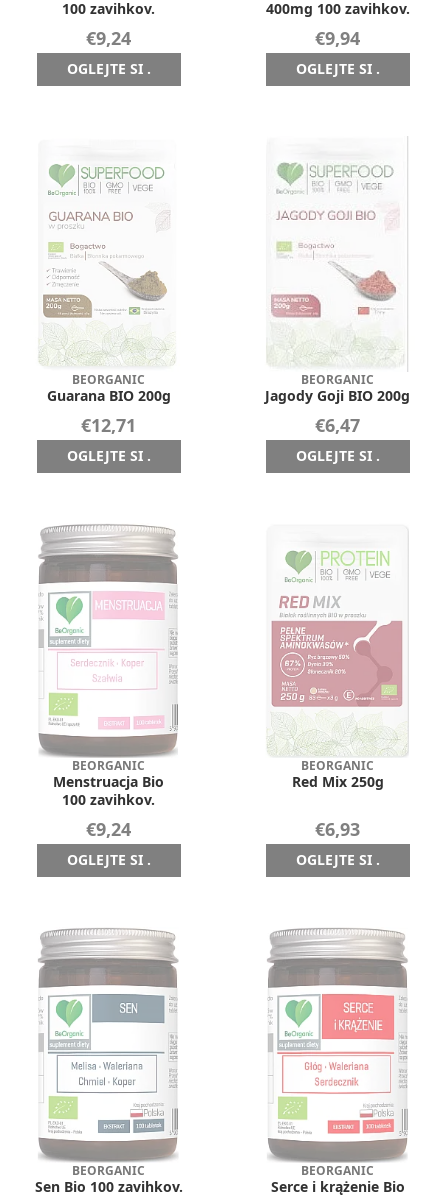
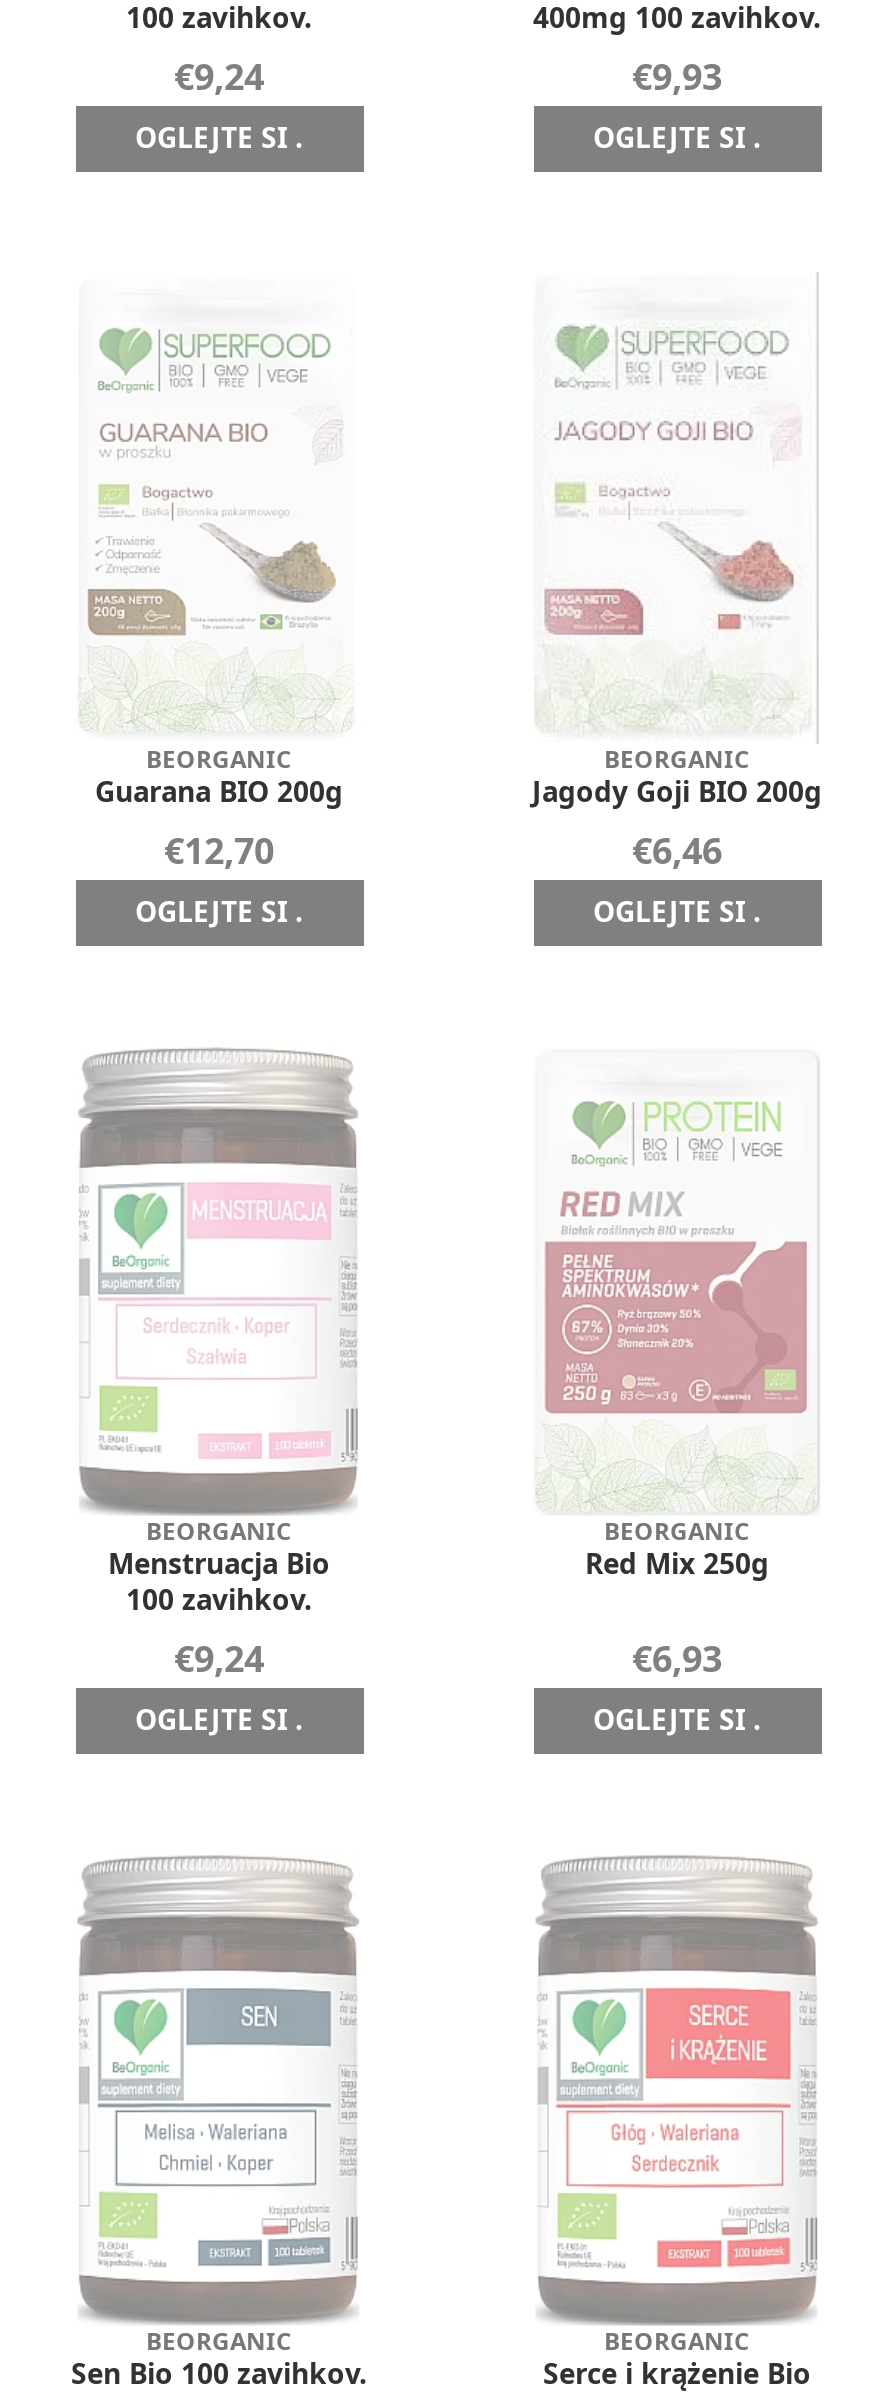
[315,29,360,47] €9,94 -> [632,58,722,94] €9,93
[81,416,136,434] €12,71 -> [164,831,274,867] €12,70
[315,416,360,434] €6,47 -> [632,831,722,867] €6,46

